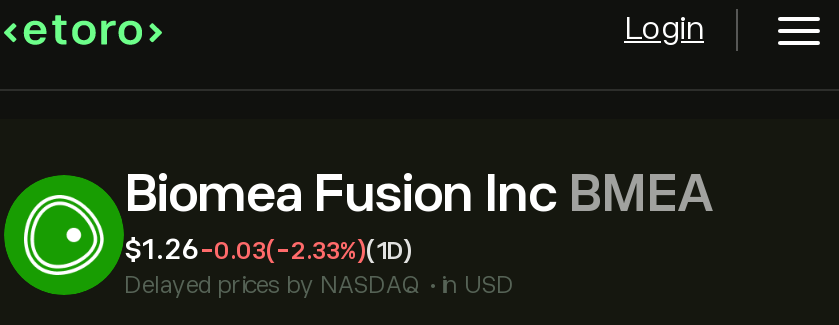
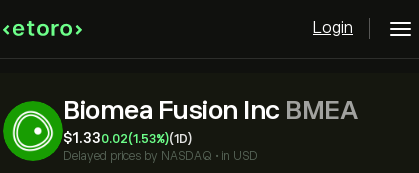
[124,233,412,265] $1.26-0.03(-2.33%)(1D) -> [63,130,192,146] $1.330.02(1.53%)(1D)

